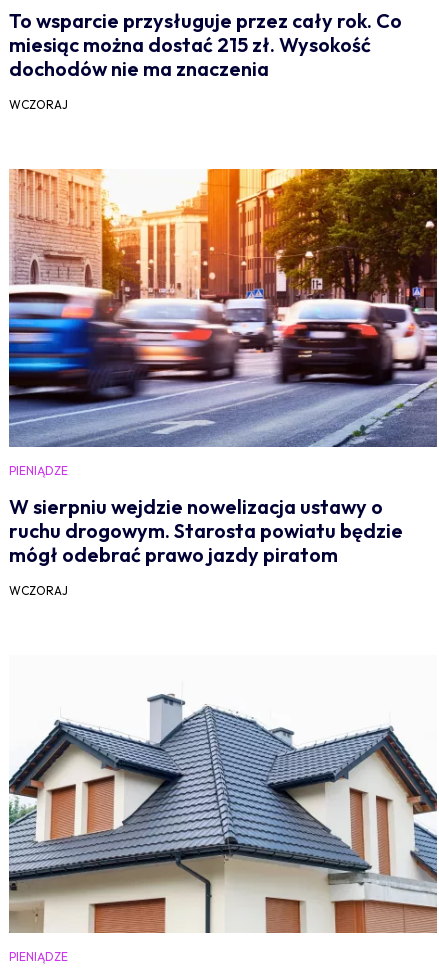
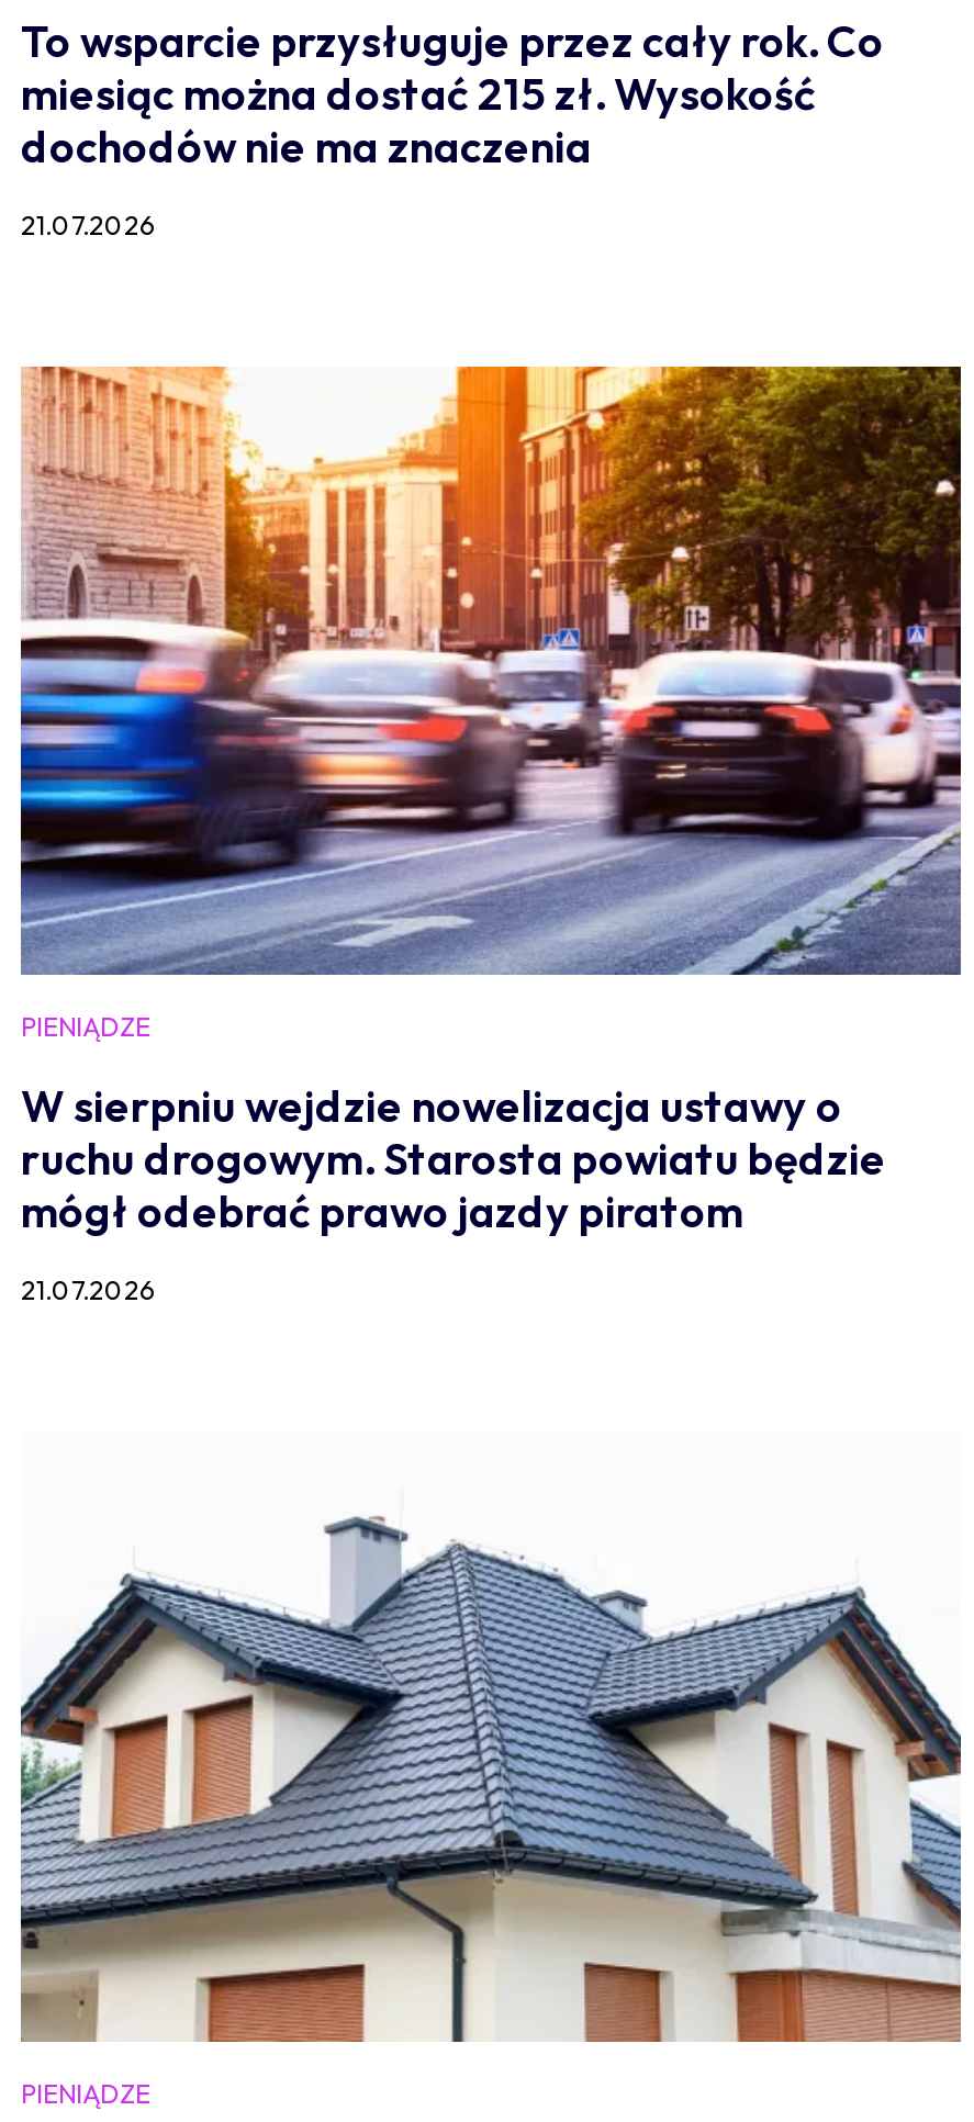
[9,97,68,112] WCZORAJ -> [21,207,155,240] 21.07.2026
[9,583,68,598] WCZORAJ -> [21,1274,155,1307] 21.07.2026

